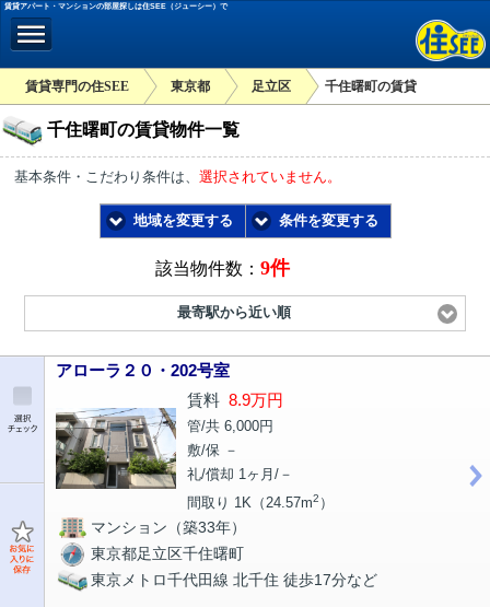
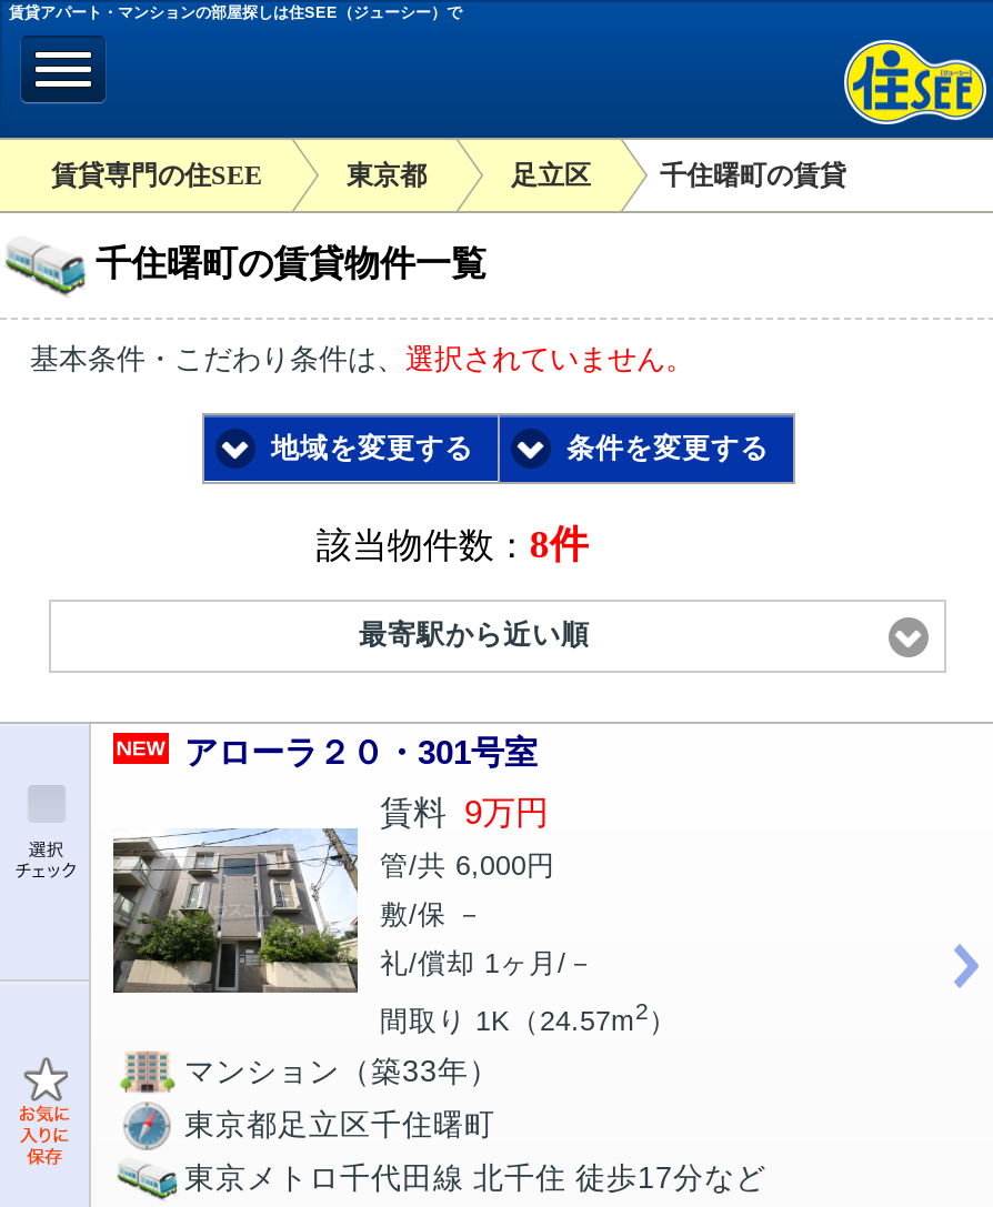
[156,257,290,279] 該当物件数：9件 -> [316,521,589,566] 該当物件数：8件
[56,361,230,380] アローラ２０・202号室 -> [175,734,538,772] アローラ２０・301号室
[187,391,283,409] 賃料 8.9万円 -> [380,794,549,831] 賃料 9万円

